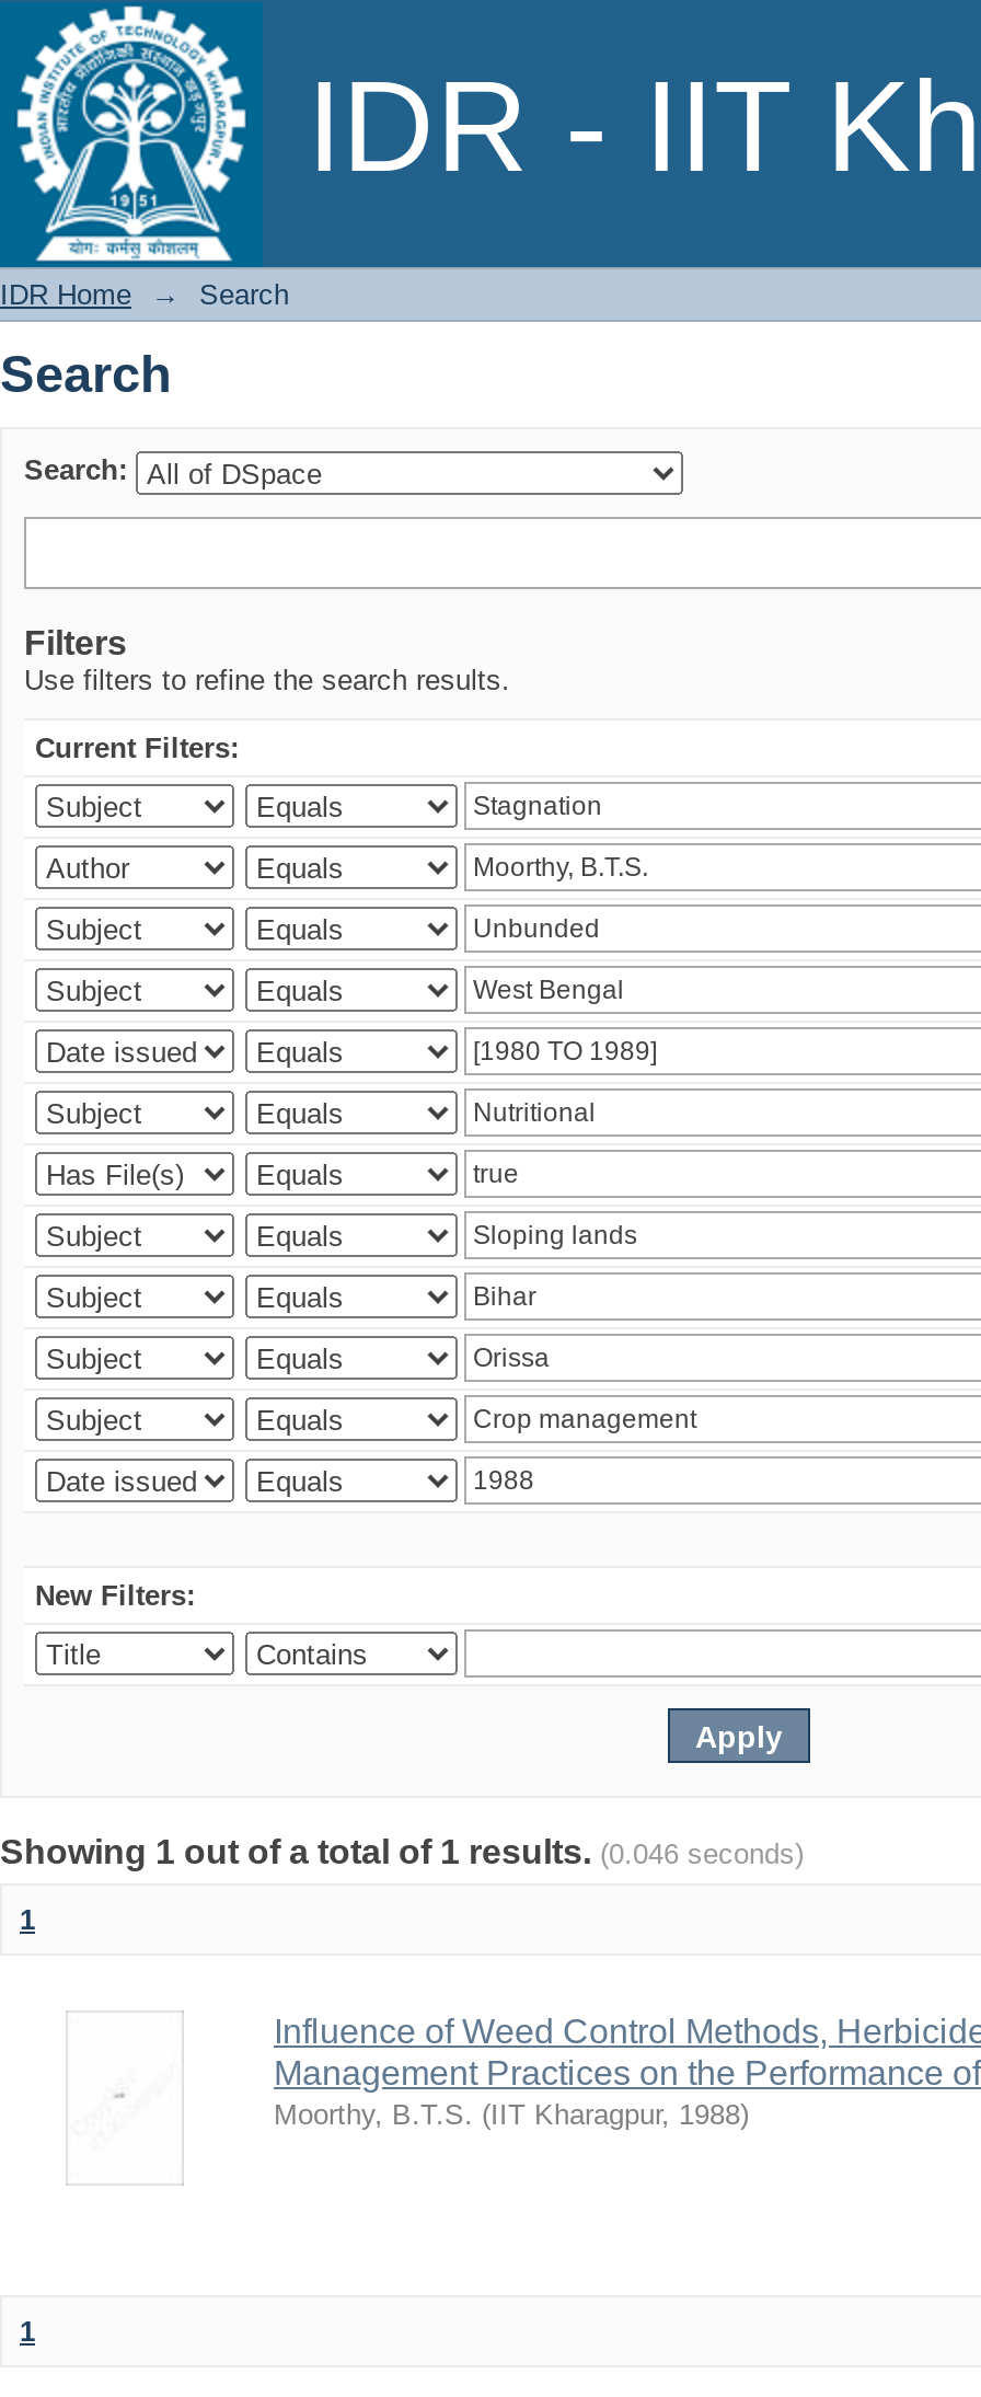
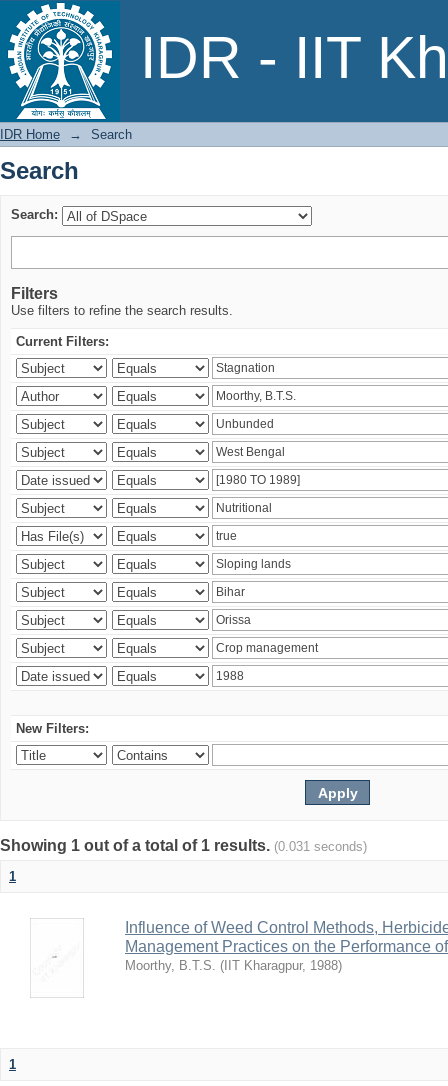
[0,1833,804,1870] Showing 1 out of a total of 1 results. (0.046 seconds) -> [0,837,367,854] Showing 1 out of a total of 1 results. (0.031 seconds)

